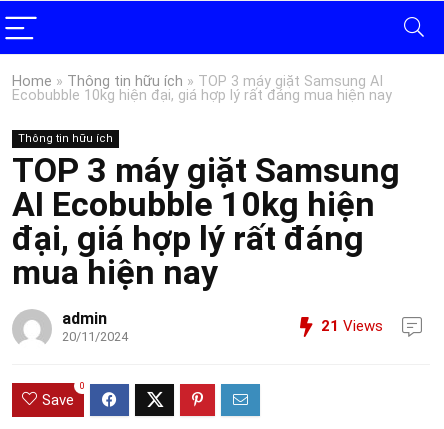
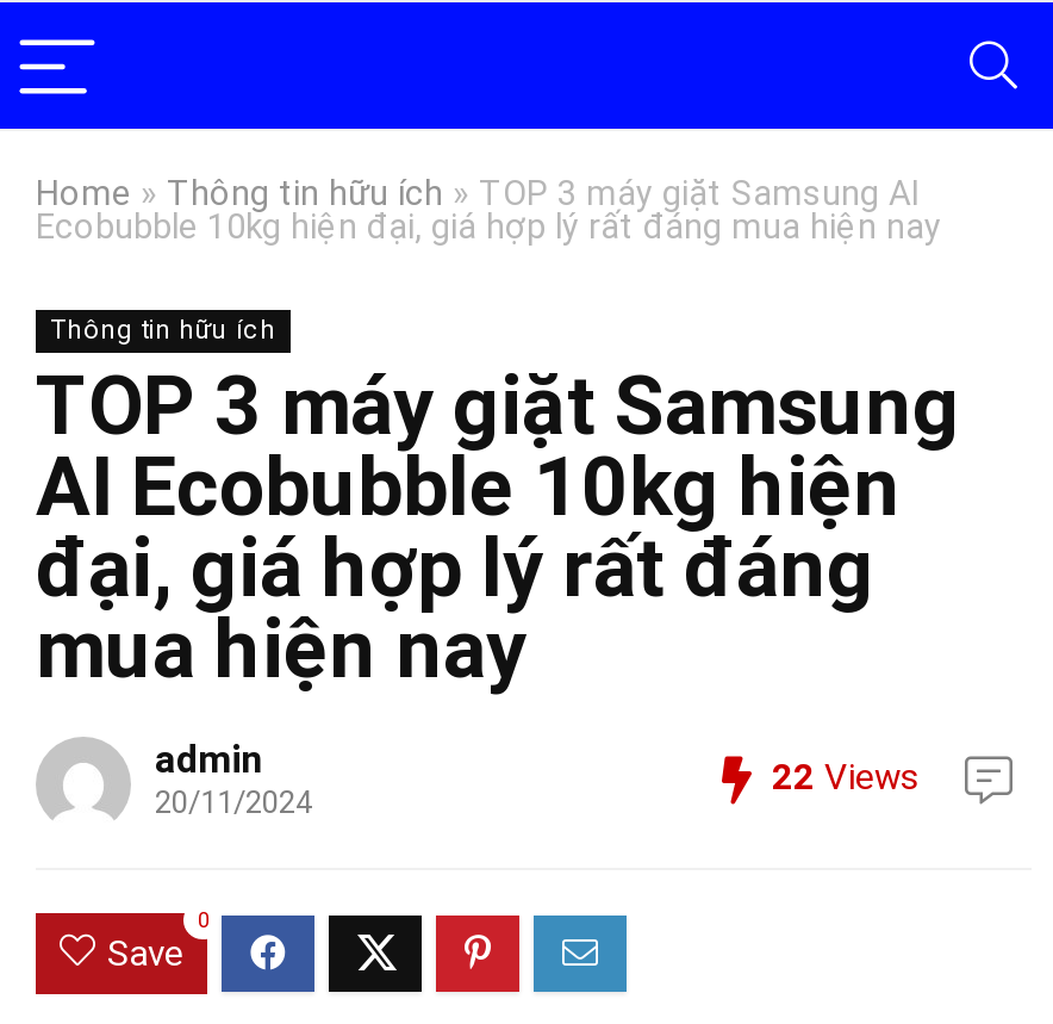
[321,317,383,335] 21 Views -> [772,756,920,799] 22 Views

